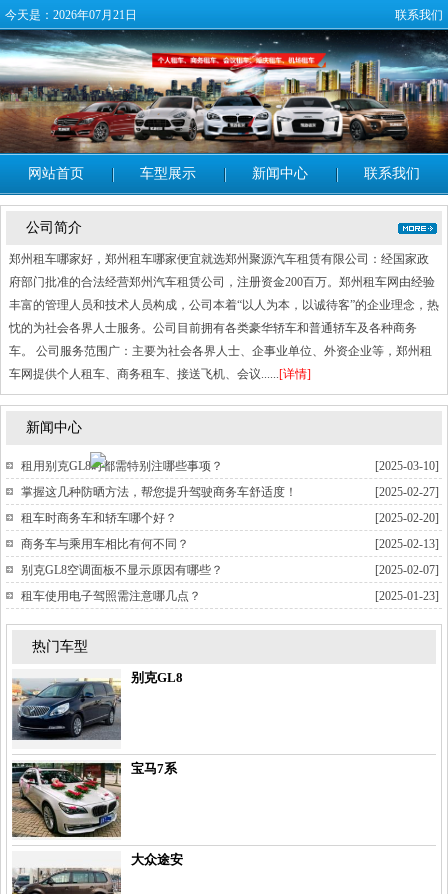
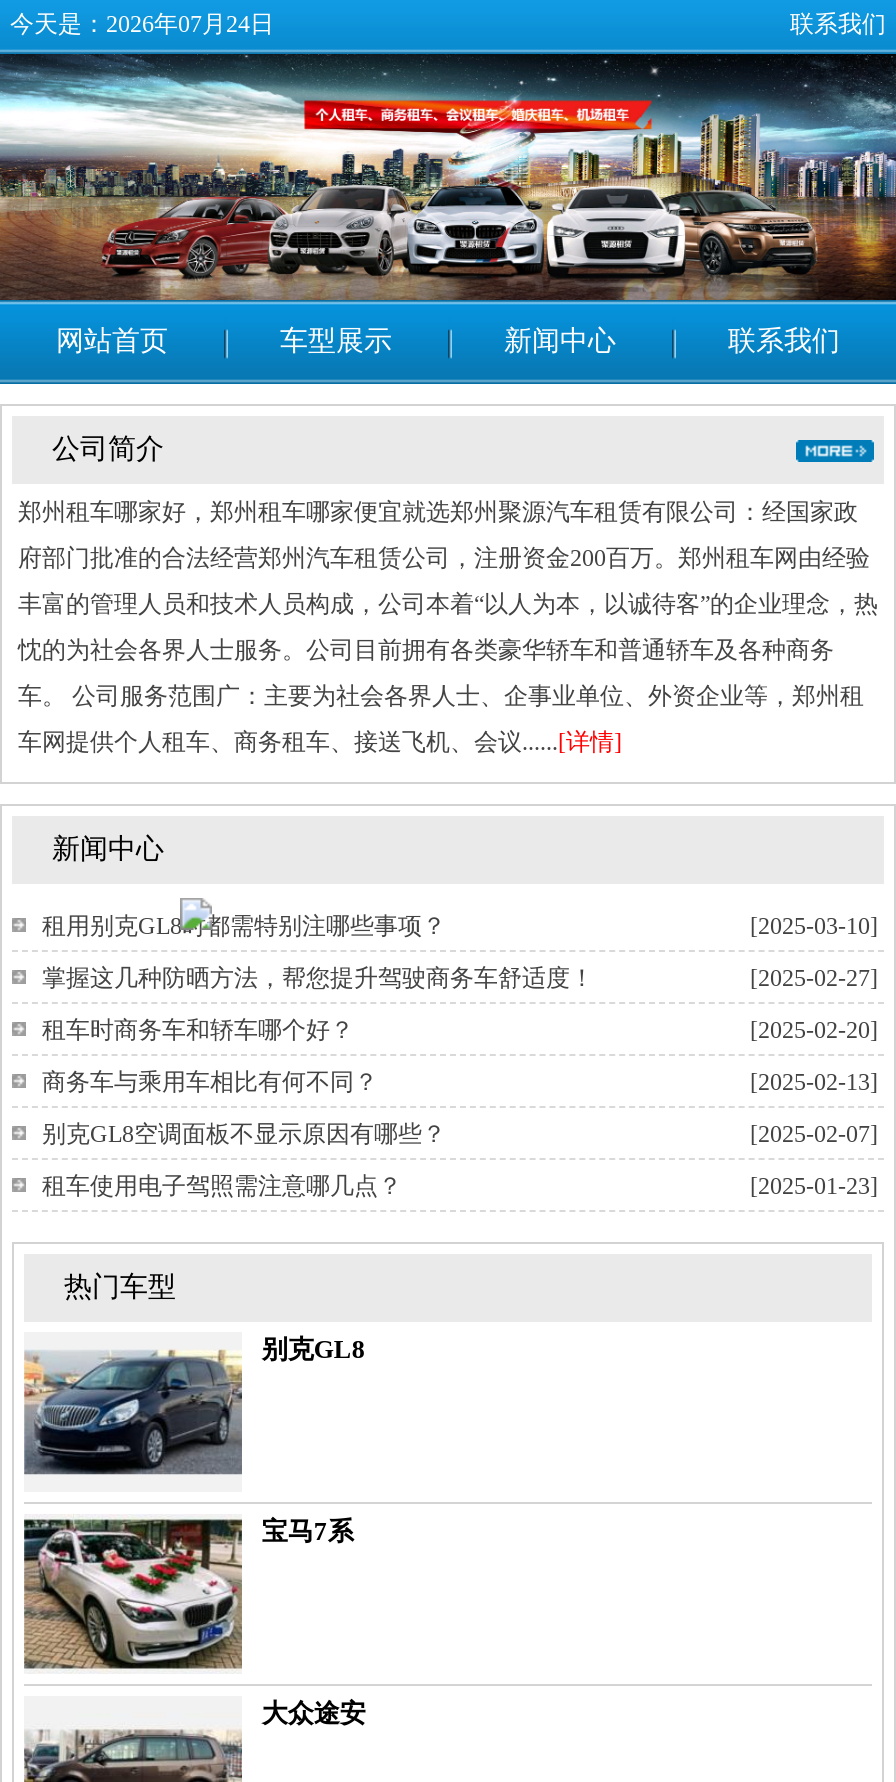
[5,8,137,22] 今天是：2026年07月21日 -> [10,10,274,38] 今天是：2026年07月24日

